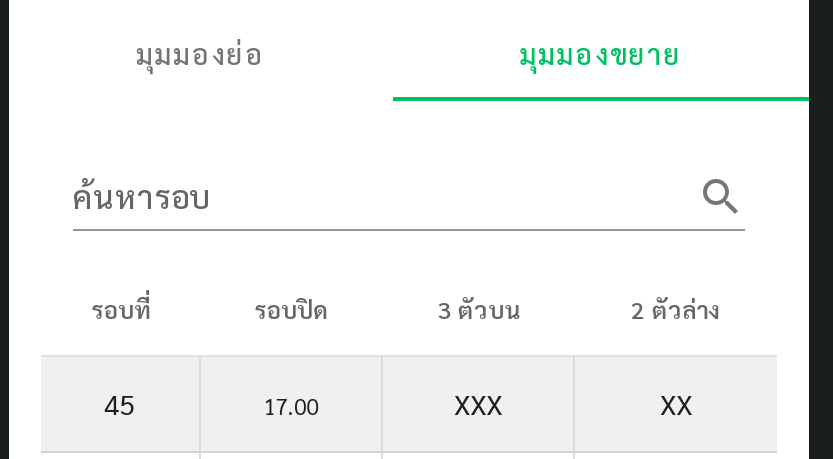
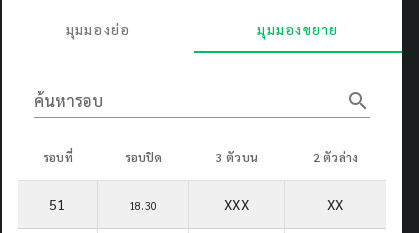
[104,385,136,421] 45 -> [49,195,66,213] 51
[263,391,319,421] 17.00 -> [129,198,157,213] 18.30

